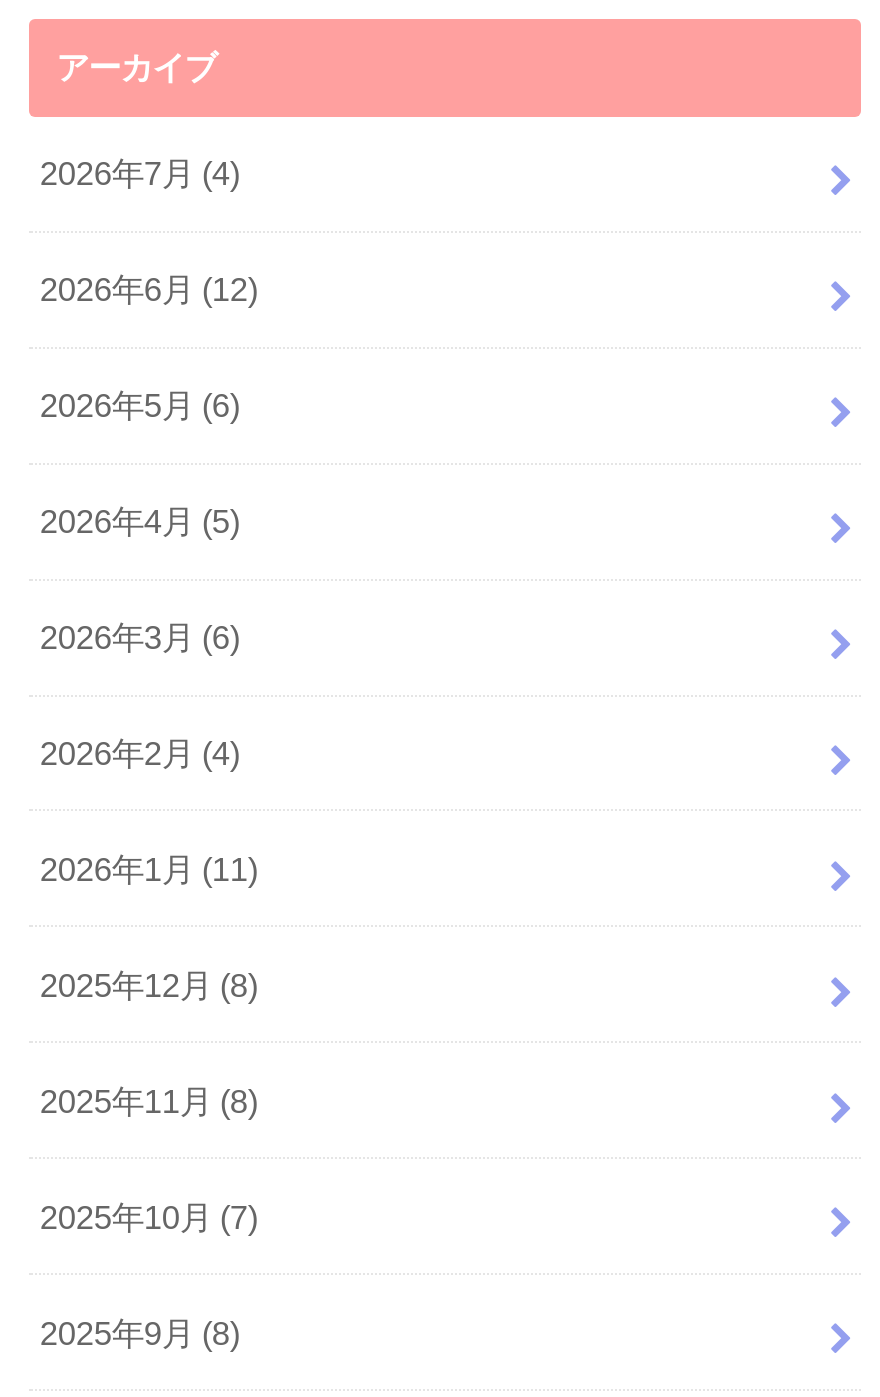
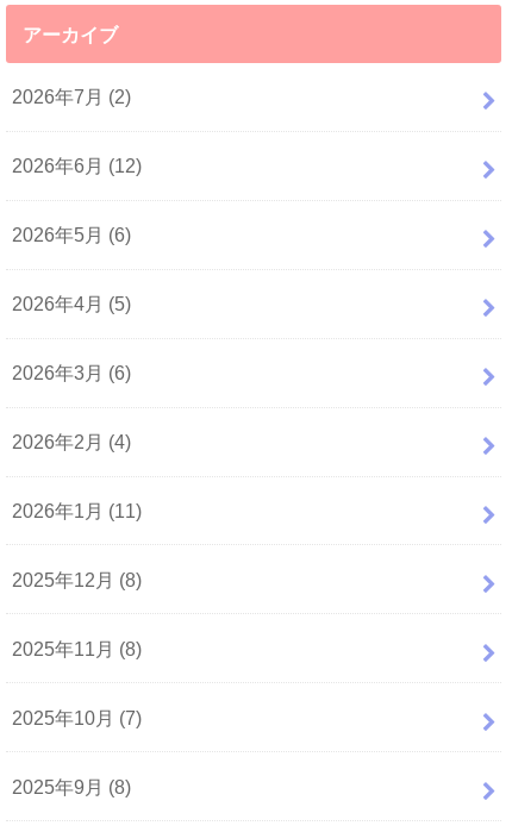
[40,156,240,192] 2026年7月 (4) -> [12,86,131,108] 2026年7月 (2)

